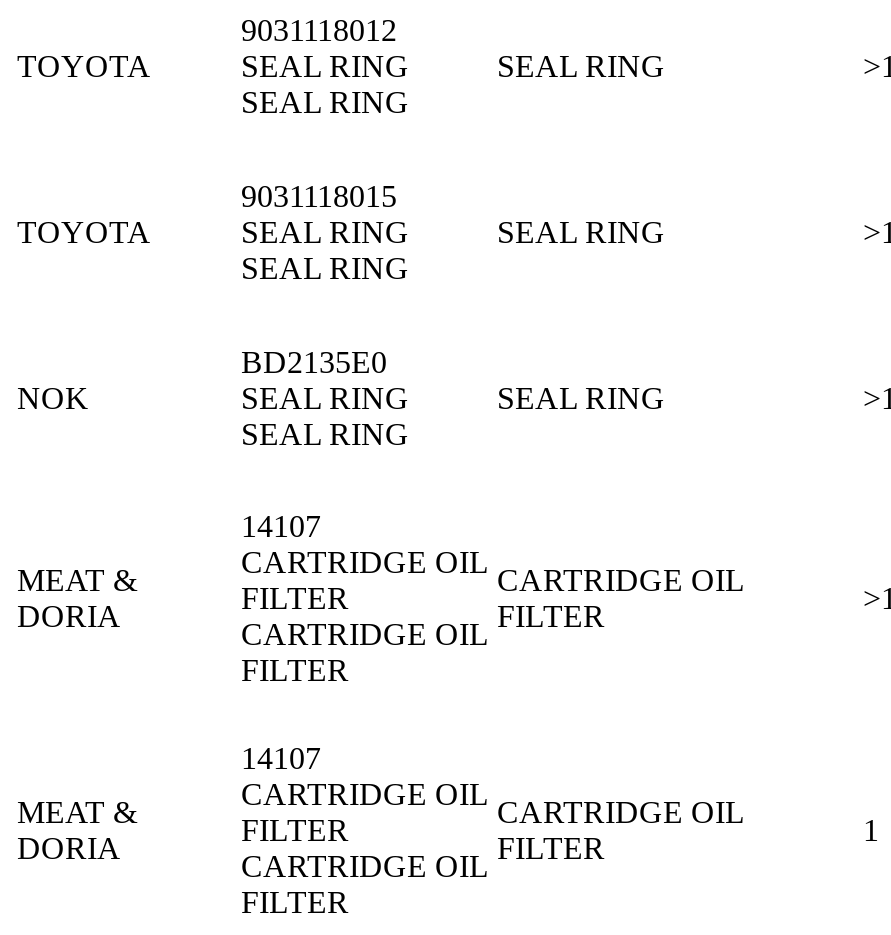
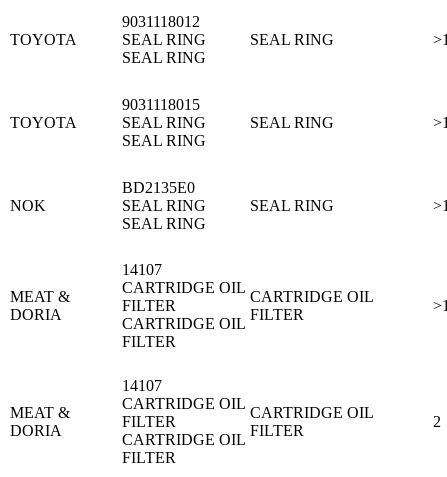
[863,814,879,848] 1 -> [433,413,441,430] 2

